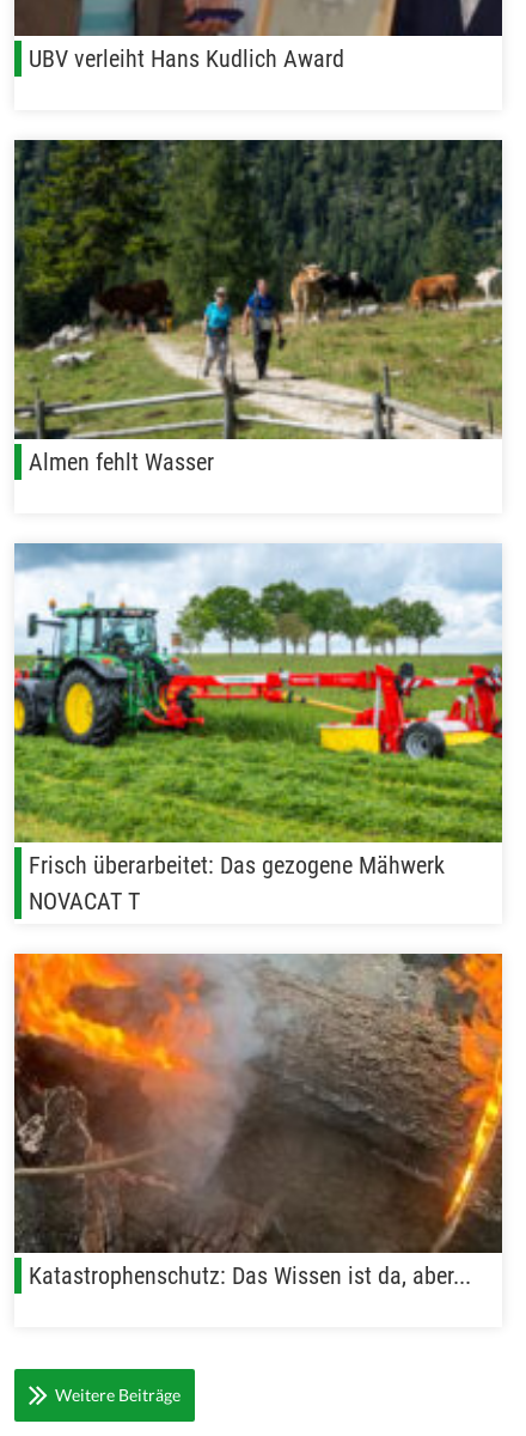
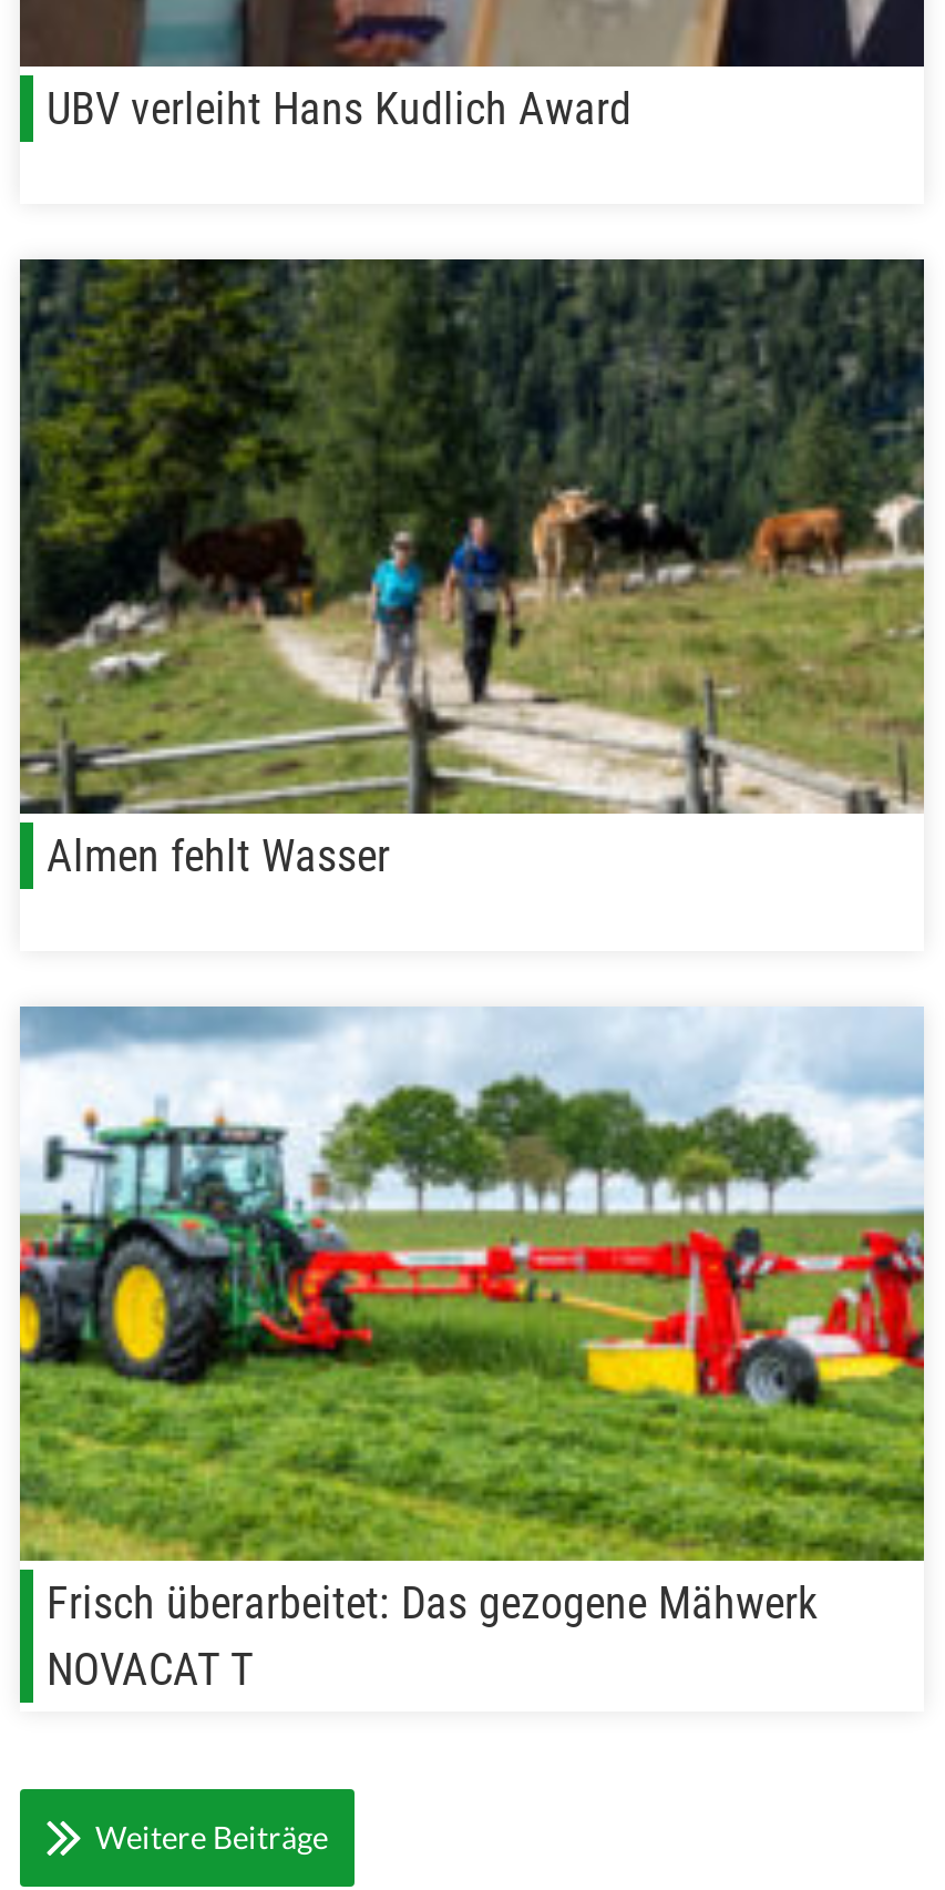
[13,953,503,1290] [image] | Katastrophenschutz: Das Wissen ist da, aber... -> none

